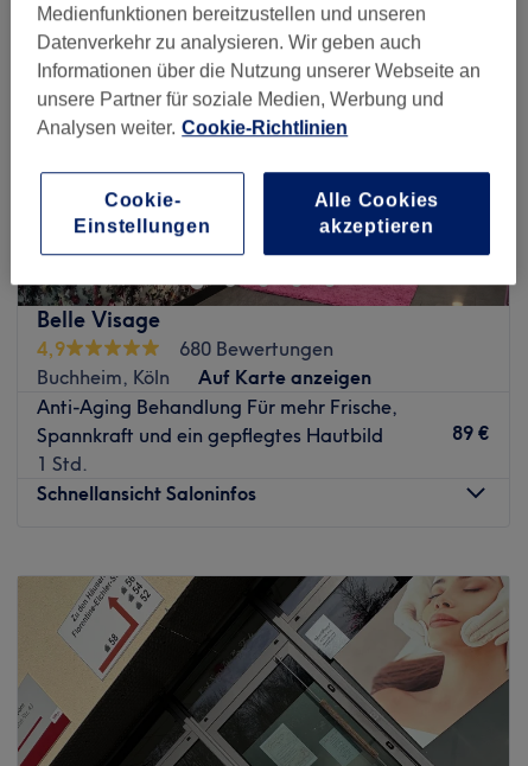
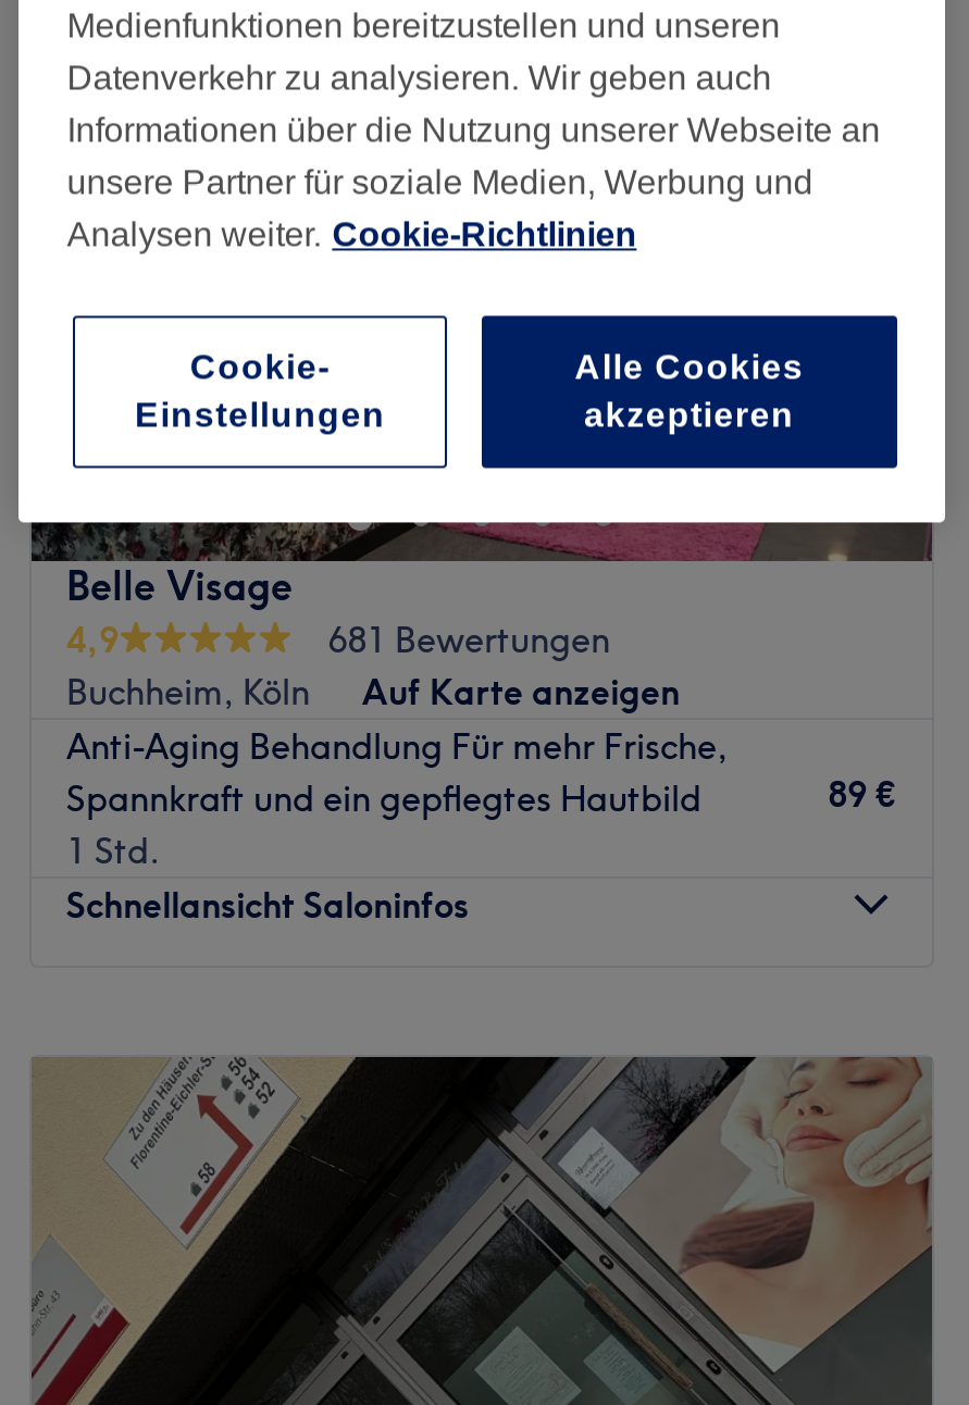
[179,337,333,360] 680 Bewertungen -> [327,618,610,661] 681 Bewertungen

